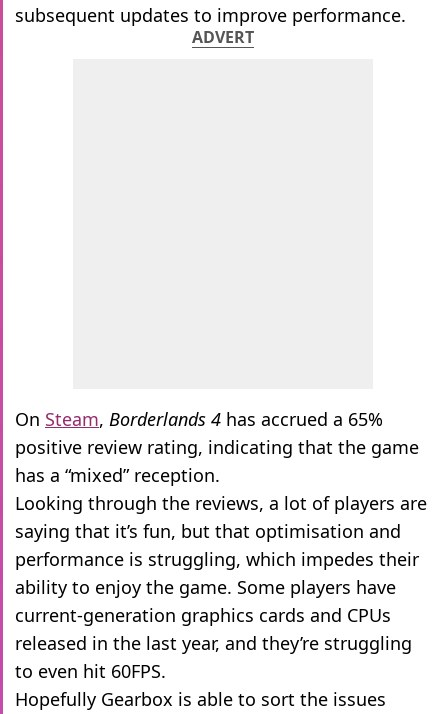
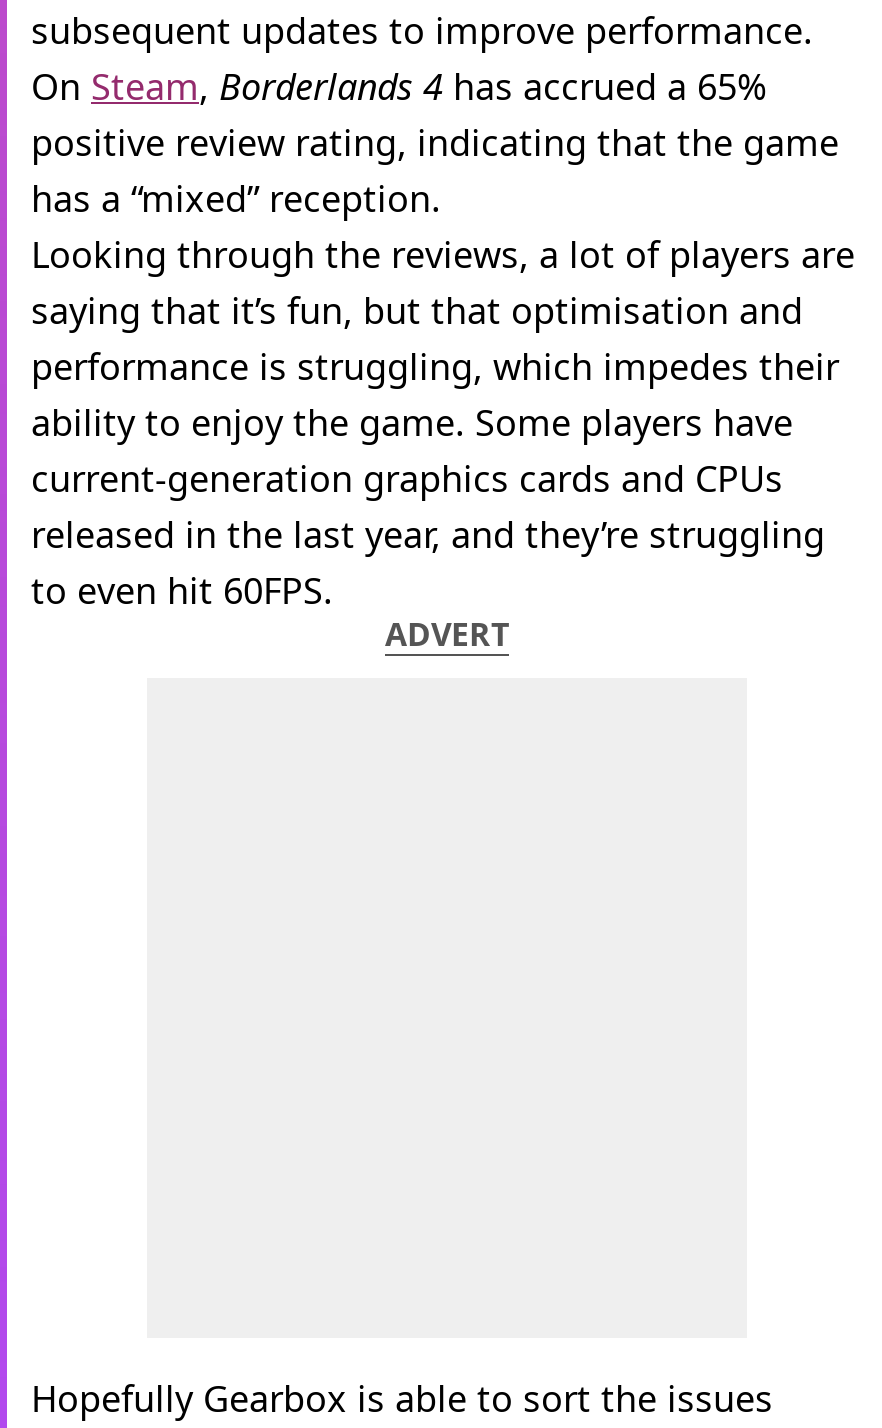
moved [192,26,254,48] -> [385,612,509,656]: ADVERT
moved [15,407,427,683] -> [31,62,855,614]: On Steam, Borderlands 4 has accrued a 65% | positive review rating, indicating that the game | has a “mixed” reception. | ... | released in the last year, and they’re struggling | to even hit 60FPS.

